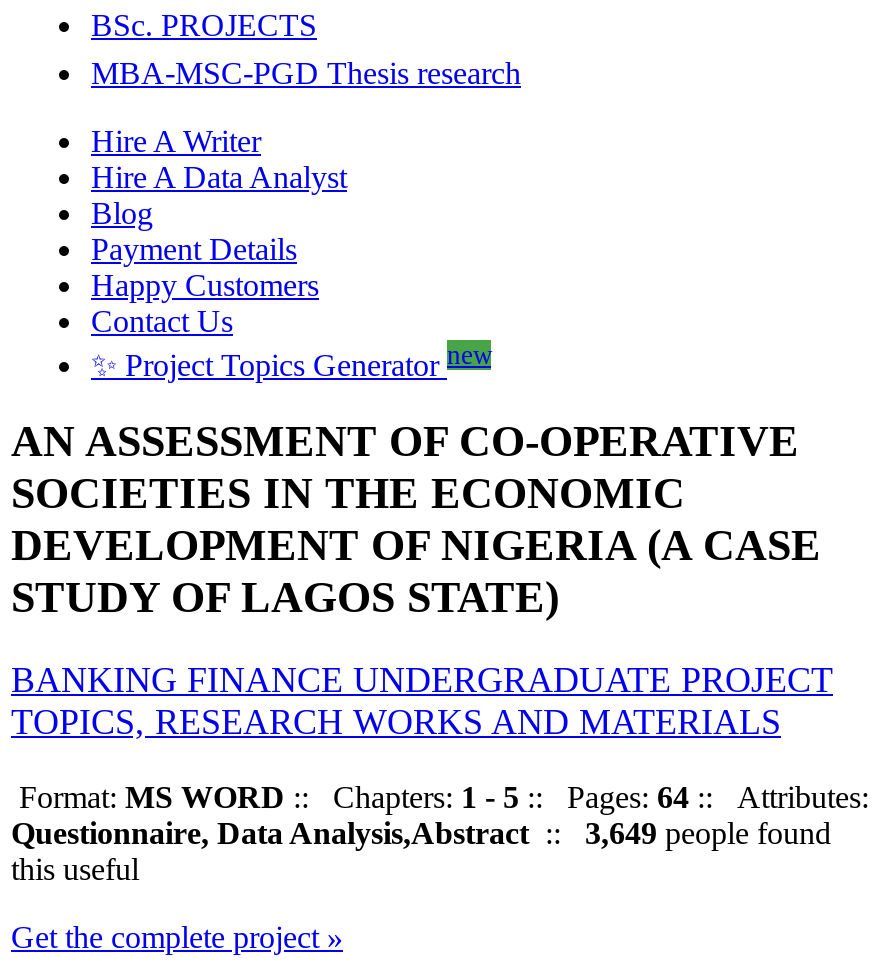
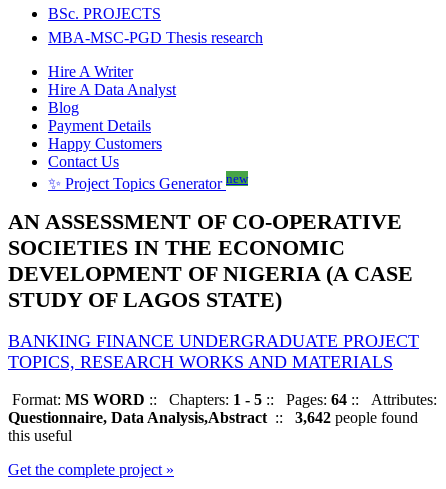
[11,817,831,851] Questionnaire, Data Analysis,Abstract:: 3,649 people found -> [8,409,418,426] Questionnaire, Data Analysis,Abstract:: 3,642 people found

